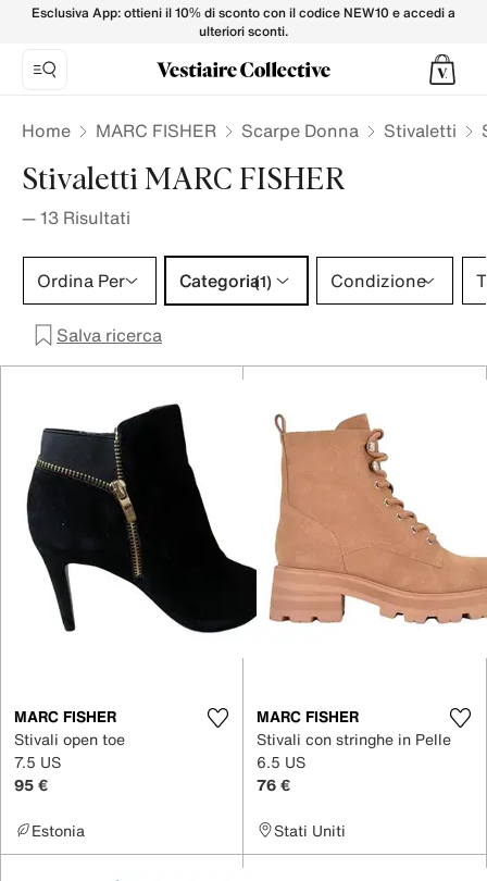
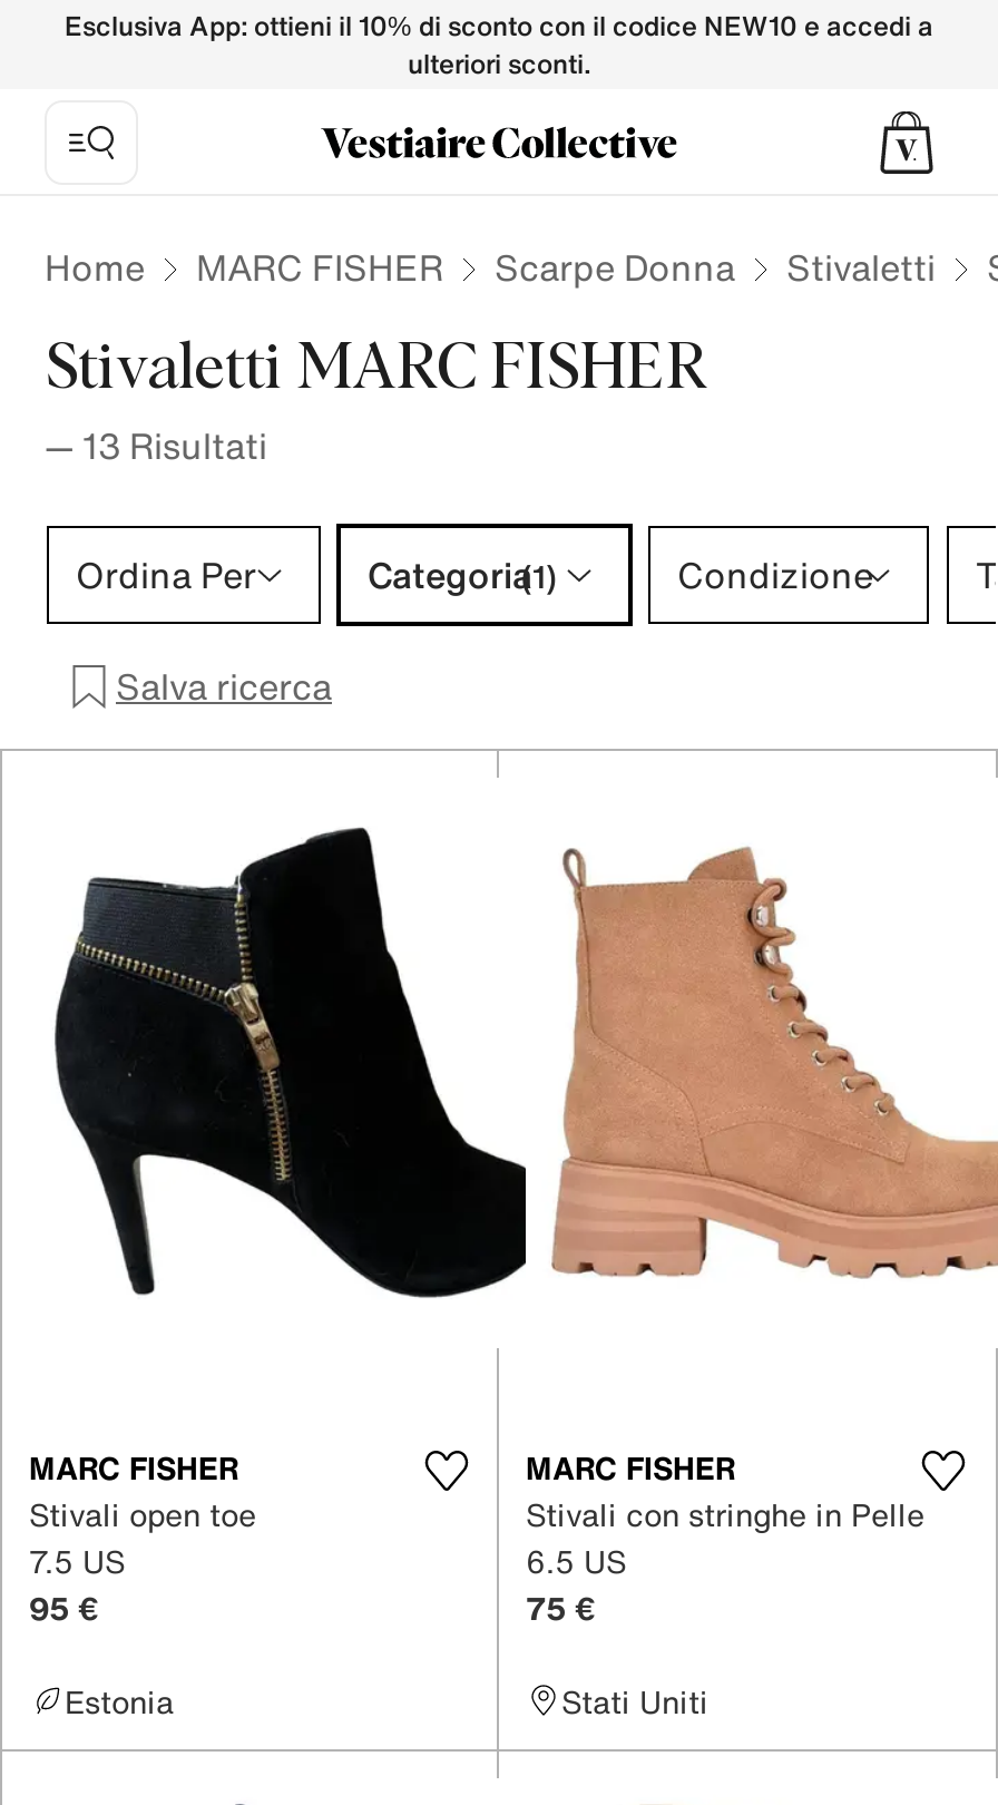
[257,773,290,796] 76 € -> [526,1583,595,1630] 75 €

